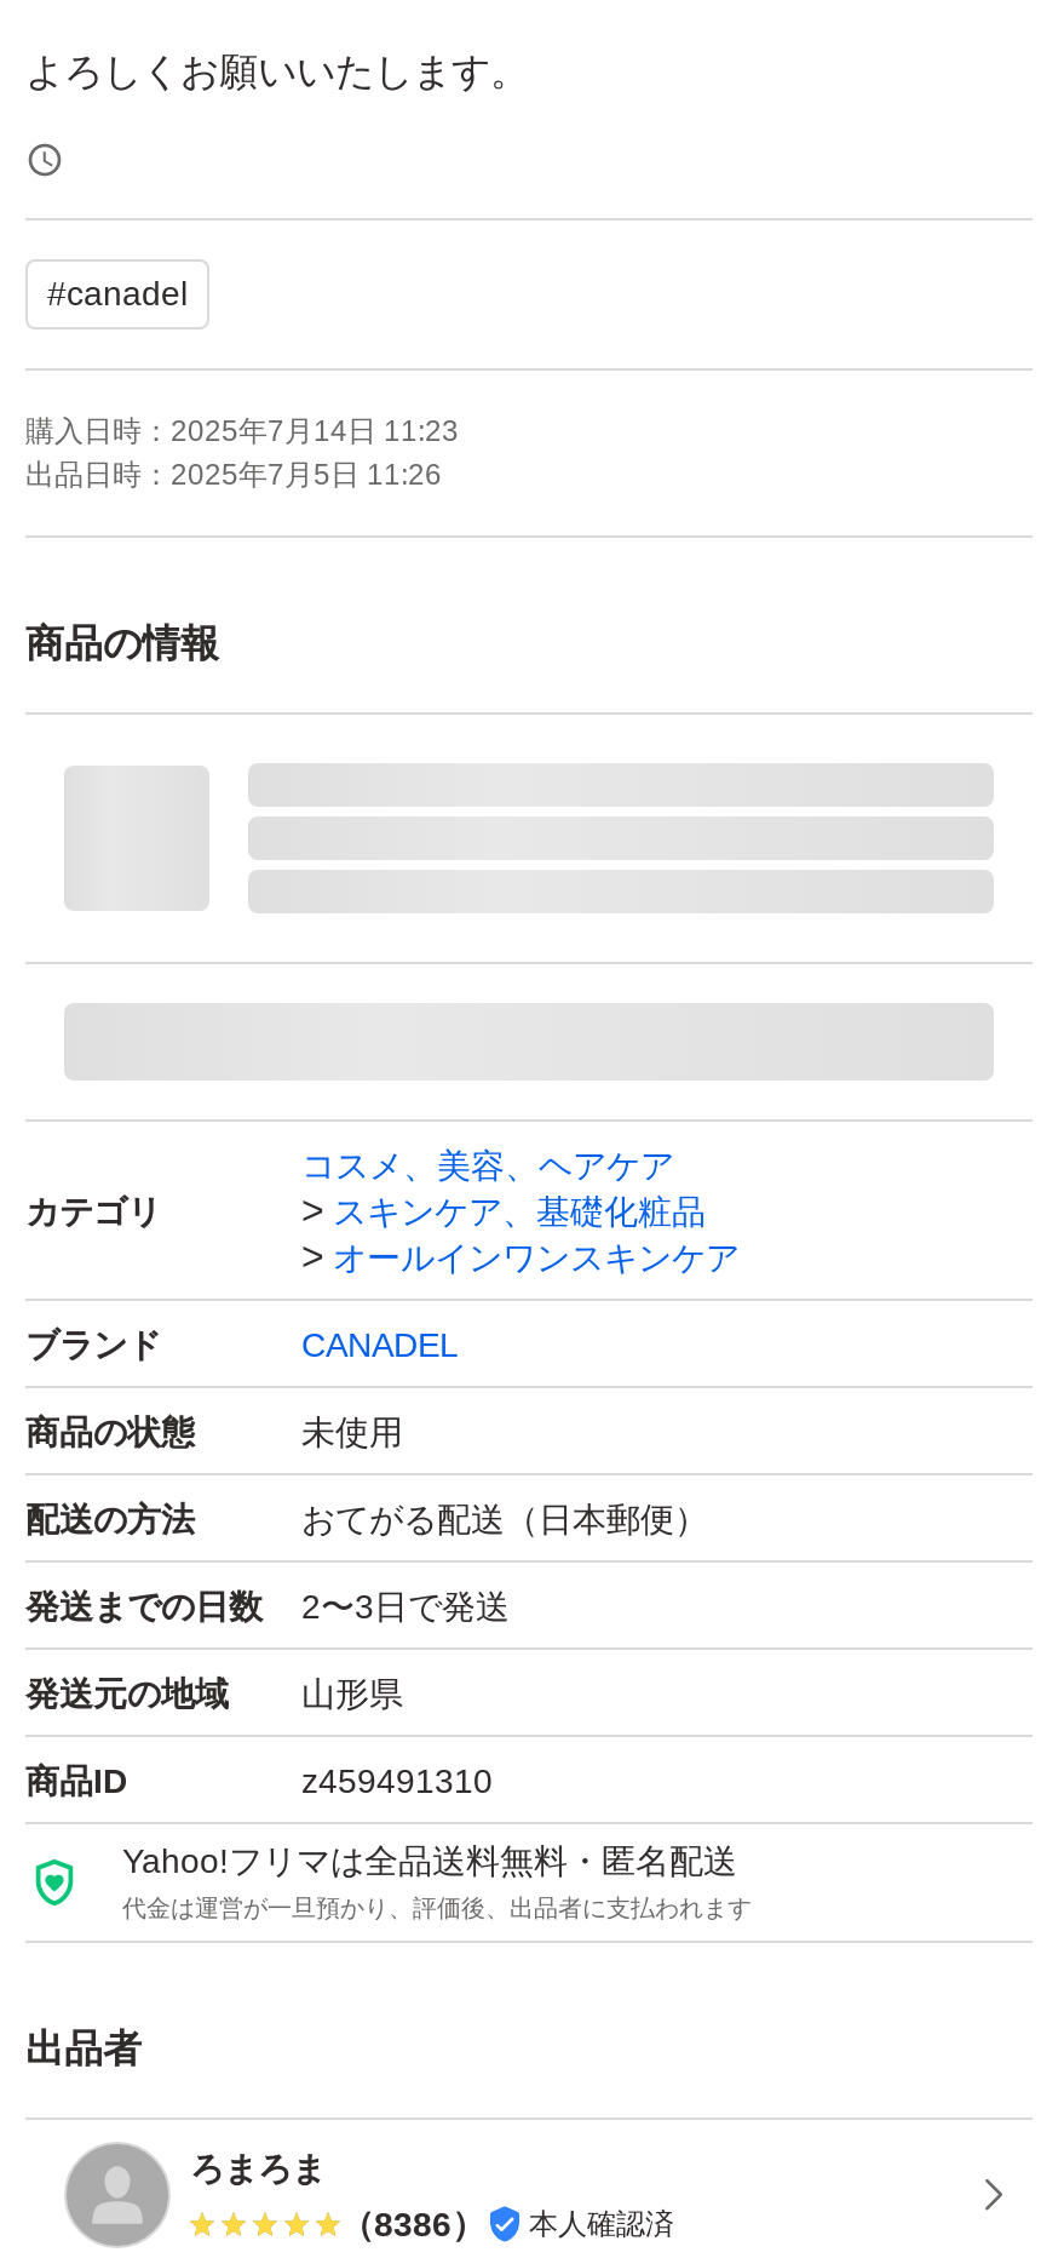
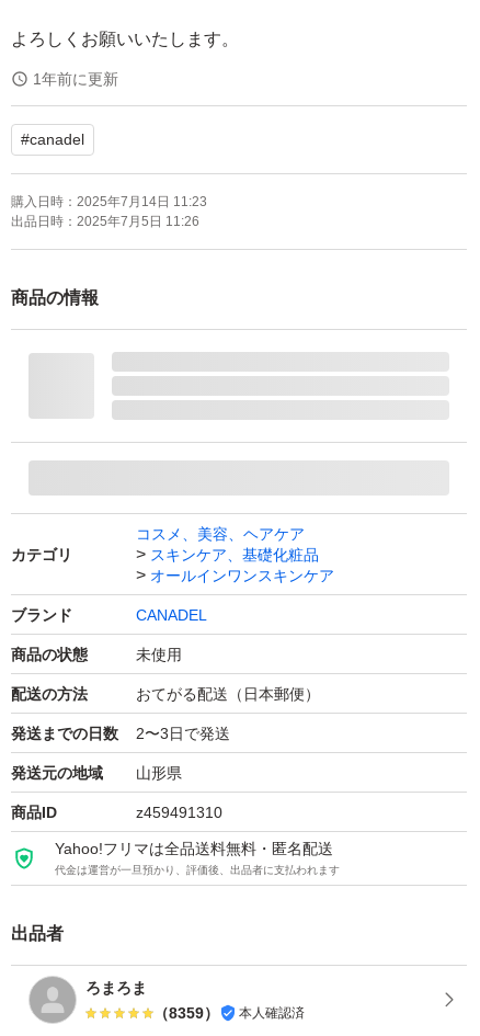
none -> [33,71,118,88] 1年前に更新
[340,2204,674,2243] （8386） 本人確認済 -> [153,1004,305,1022] （8359） 本人確認済

